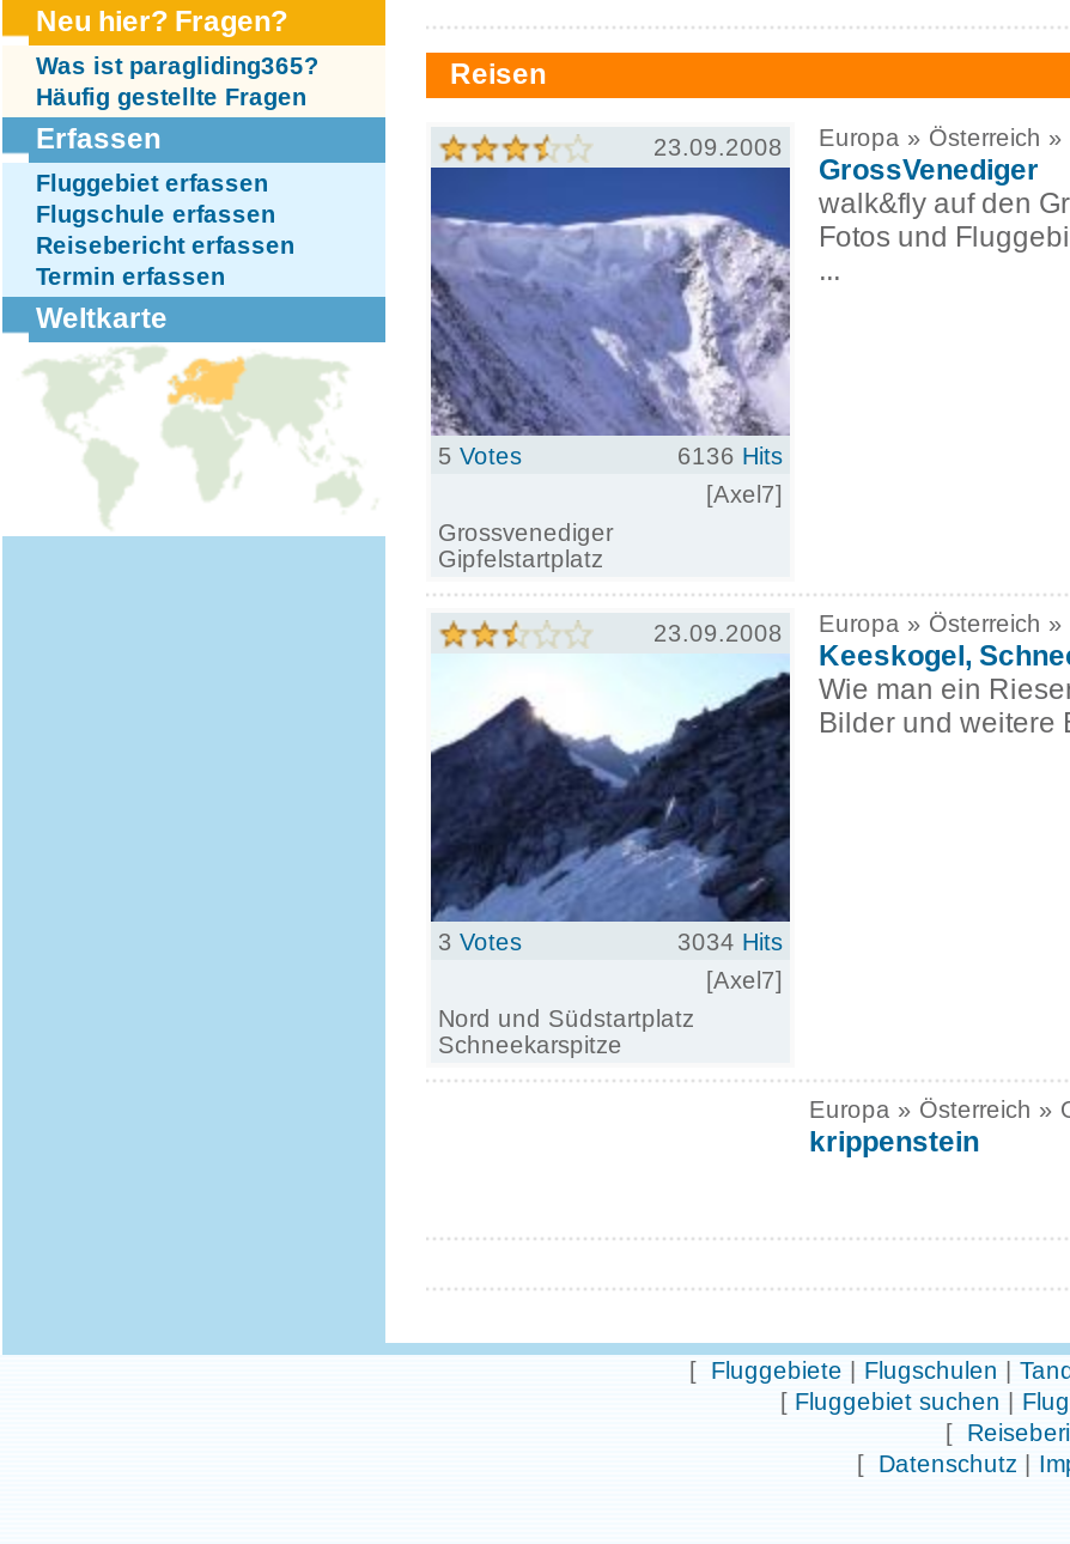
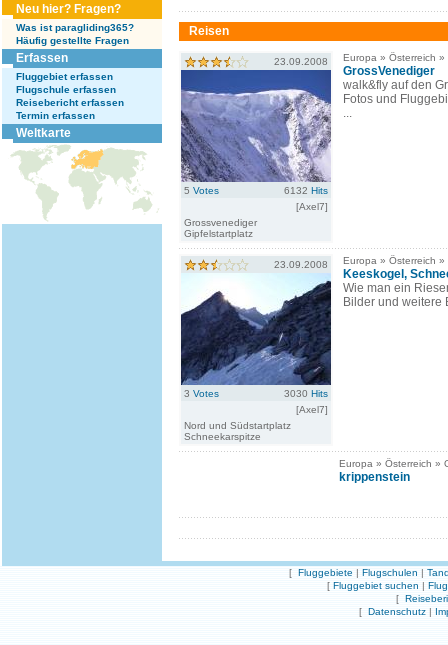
[677,443,783,469] 6136 Hits -> [284,185,328,196] 6132 Hits
[677,929,783,955] 3034 Hits -> [284,388,328,399] 3030 Hits

